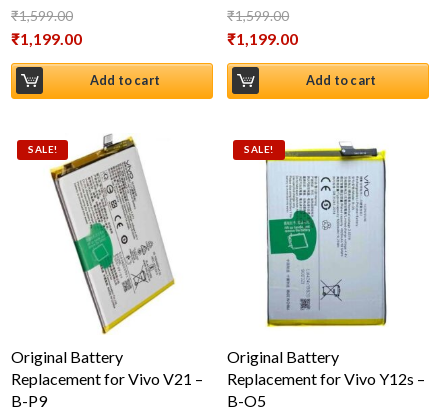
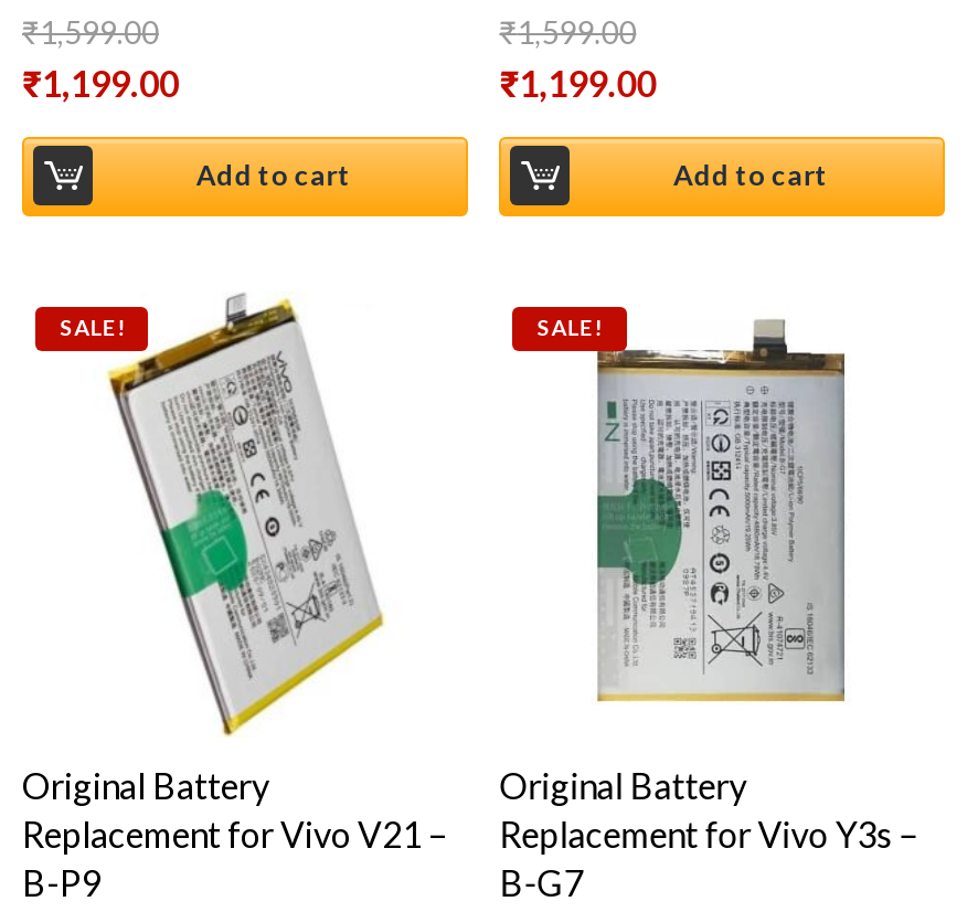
[265,143,387,328] [image] -> [585,320,850,720] [image]
[227,369,425,410] Replacement for Vivo Y12s – | B-O5 -> [499,812,917,903] Replacement for Vivo Y3s – | B-G7

